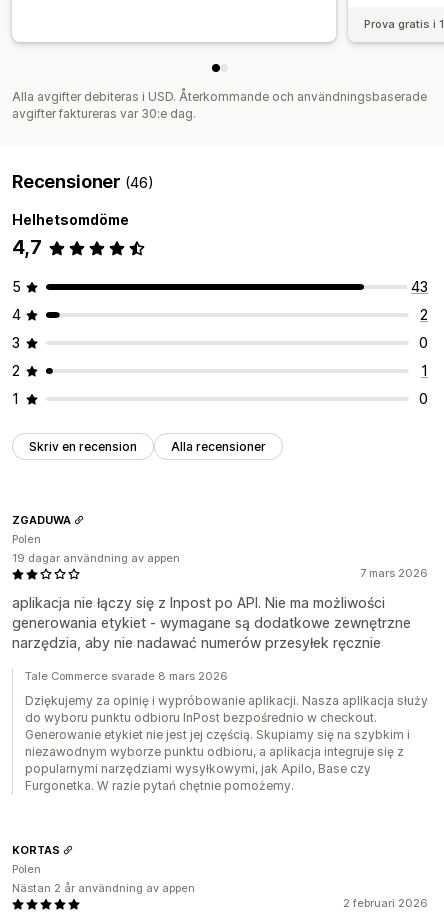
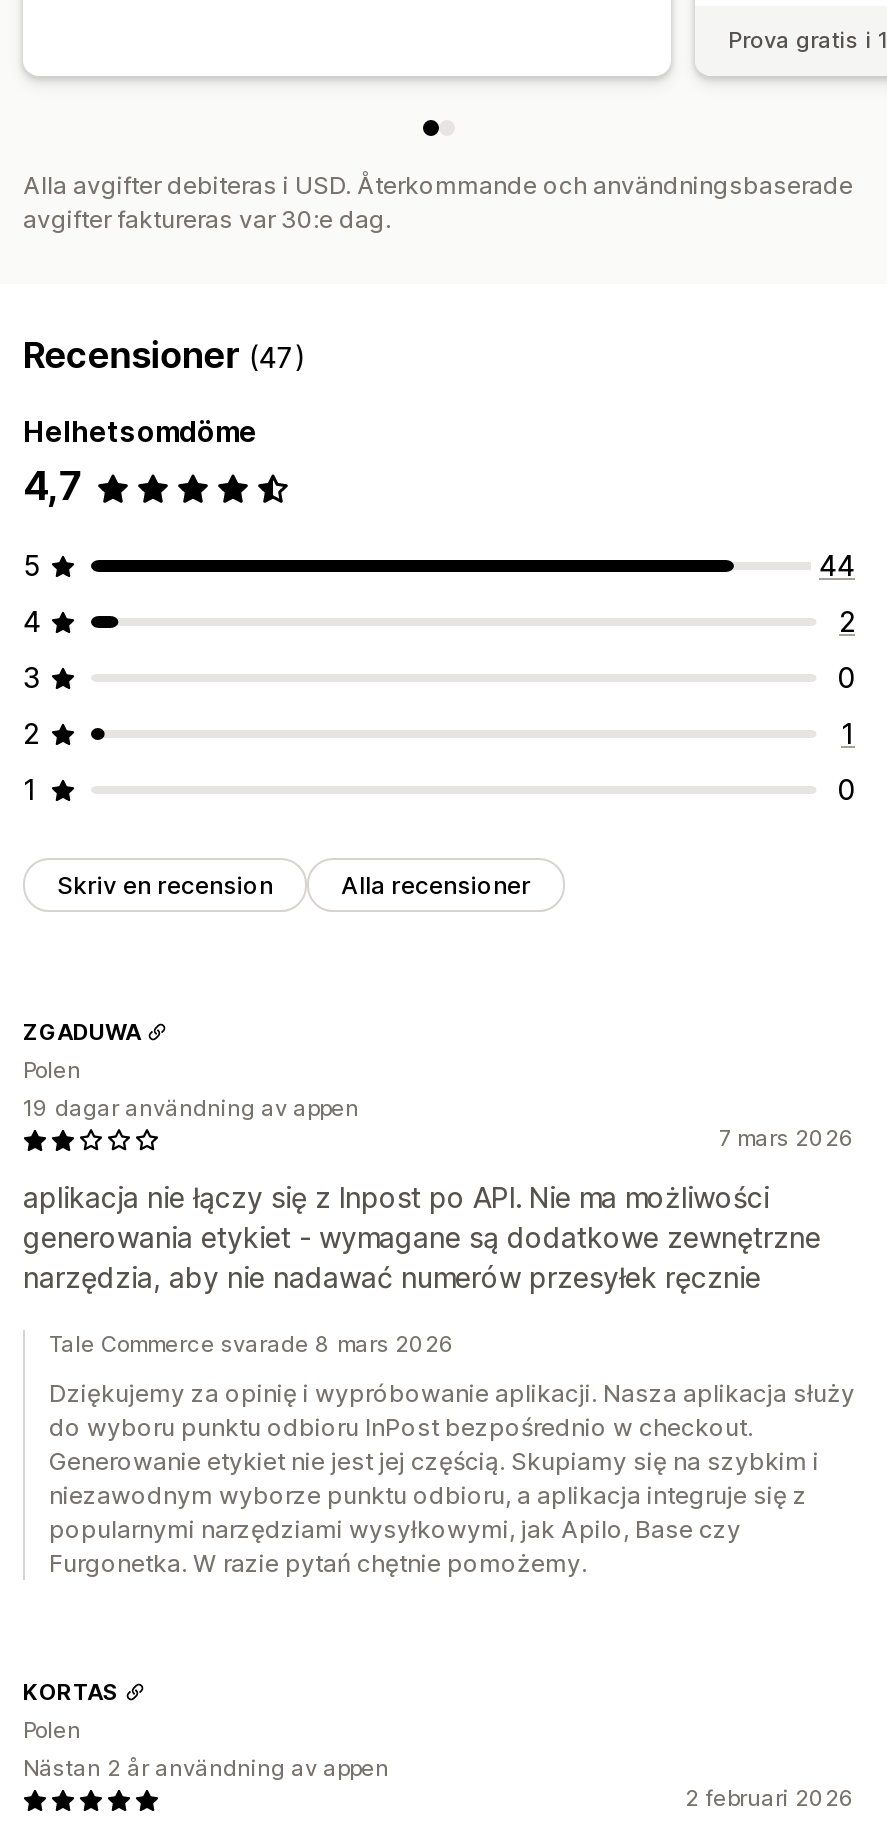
[12,171,154,192] Recensioner (46) -> [23,335,307,377] Recensioner (47)
[411,278,428,295] 43 -> [819,549,855,583] 44

